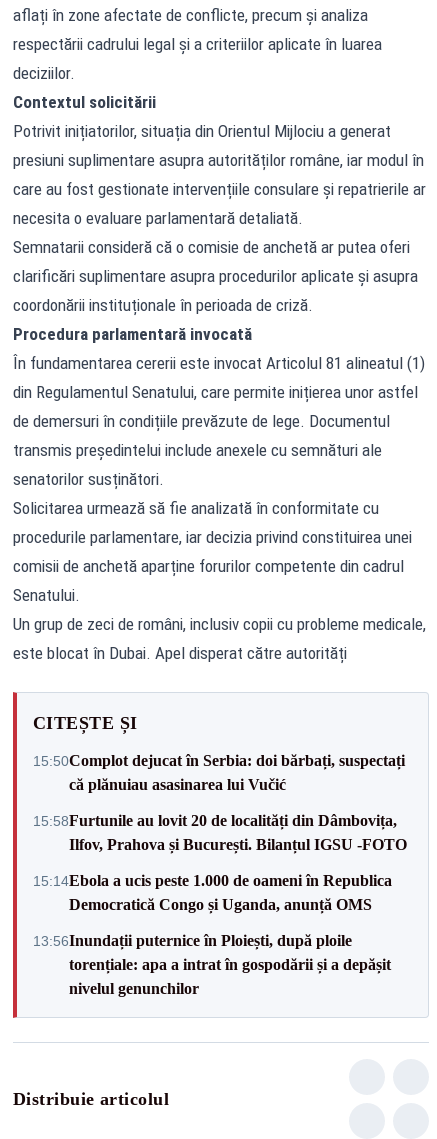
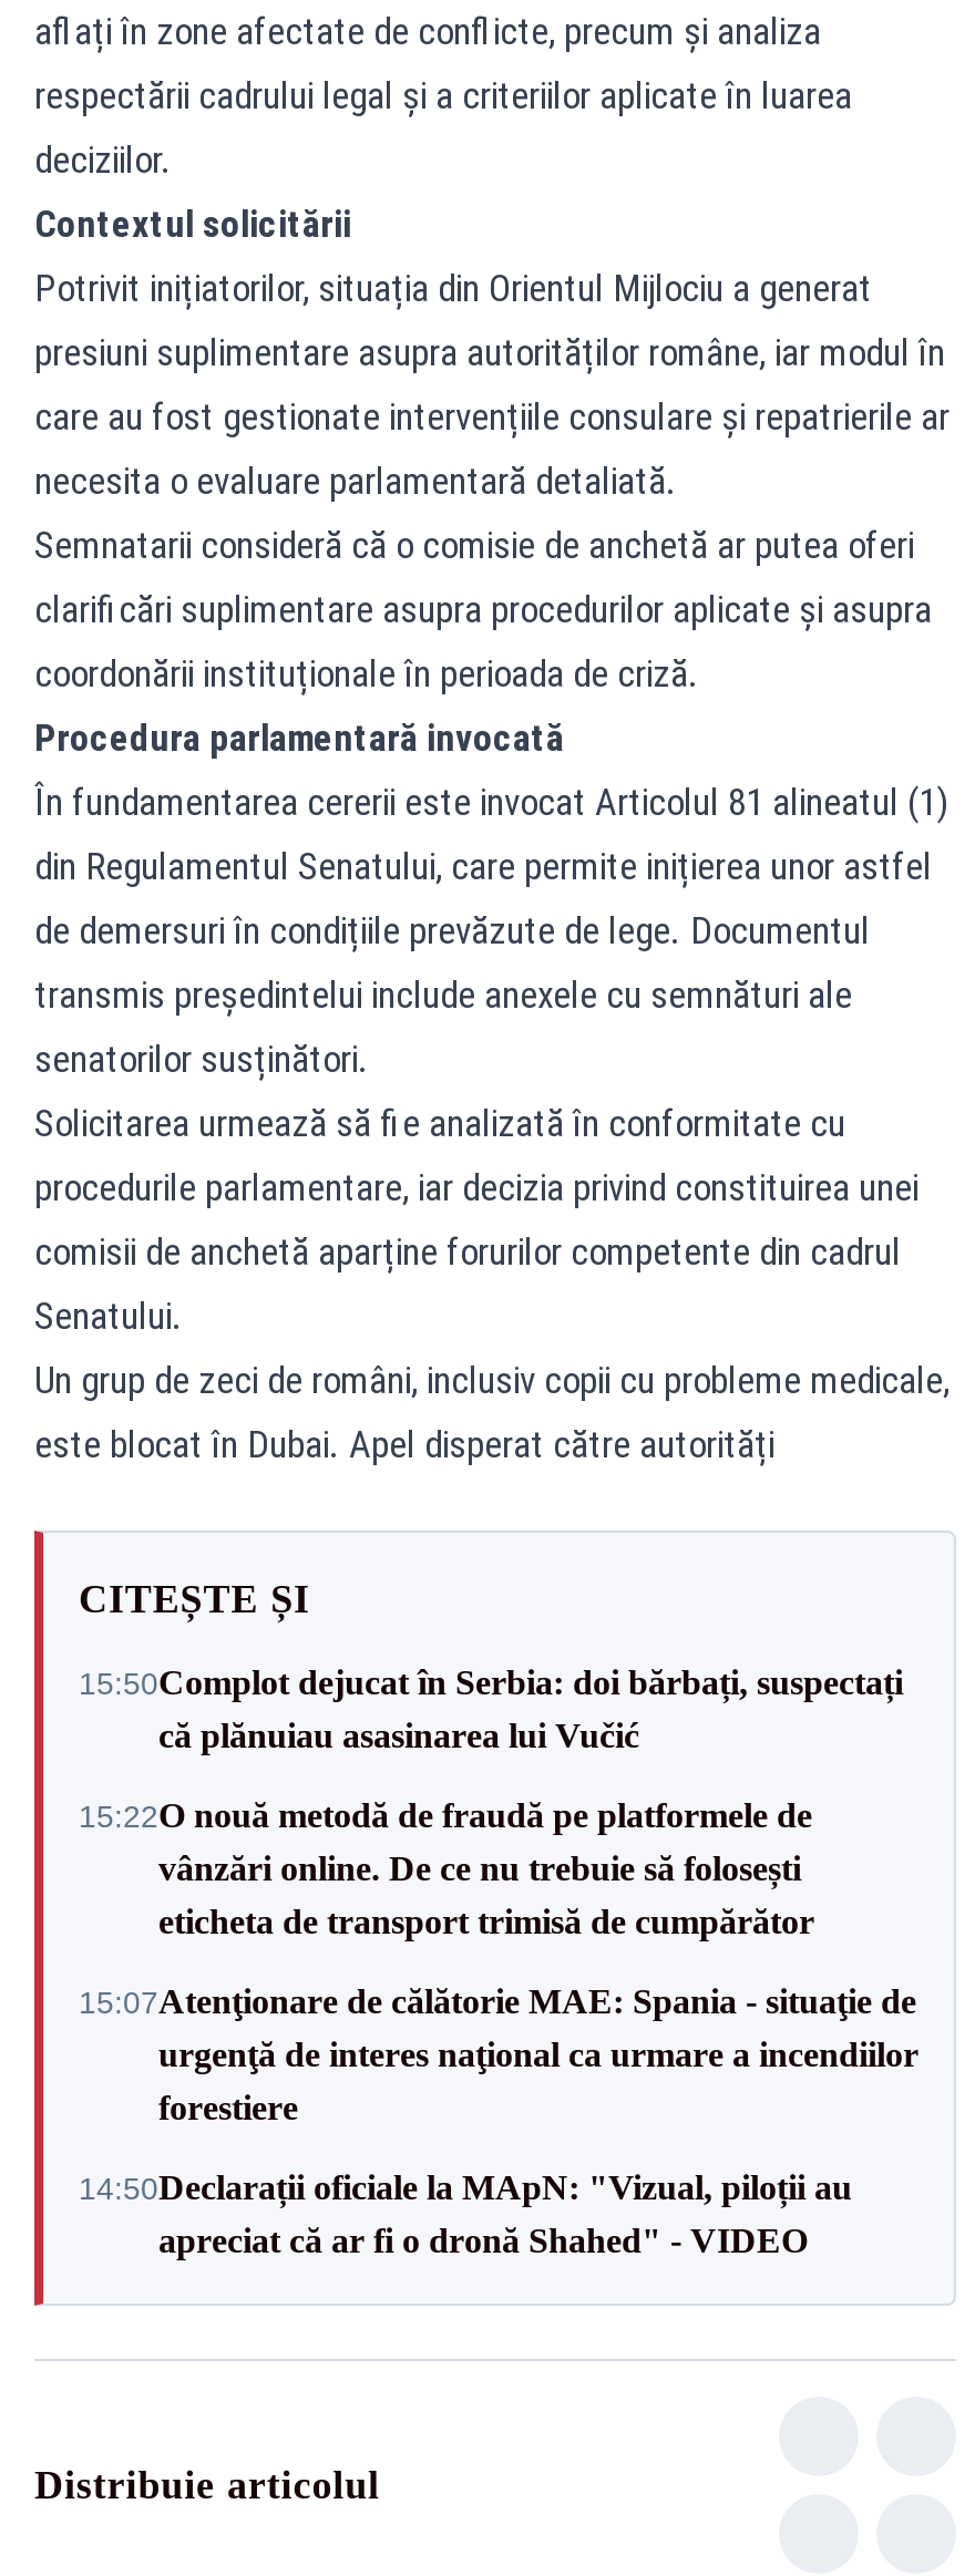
[33,811,407,852] 15:58Furtunile au lovit 20 de localități din Dâmbovița, | Ilfov, Prahova și București. Bilanțul IGSU -FOTO -> [79,1797,814,1941] 15:22O nouă metodă de fraudă pe platformele de | vânzări online. De ce nu trebuie să folosești | eticheta de transport trimisă de cumpărător
[33,871,392,912] 15:14Ebola a ucis peste 1.000 de oameni în Republica | Democratică Congo și Uganda, anunță OMS -> [79,1983,918,2127] 15:07Atenţionare de călătorie MAE: Spania - situaţie de | urgenţă de interes naţional ca urmare a incendiilor | forestiere
[33,931,391,996] 13:56Inundații puternice în Ploiești, după ploile | torențiale: apa a intrat în gospodării și a depășit | nivelul genunchilor -> [79,2170,852,2260] 14:50Declarații oficiale la MApN: "Vizual, piloții au | apreciat că ar fi o dronă Shahed" - VIDEO

